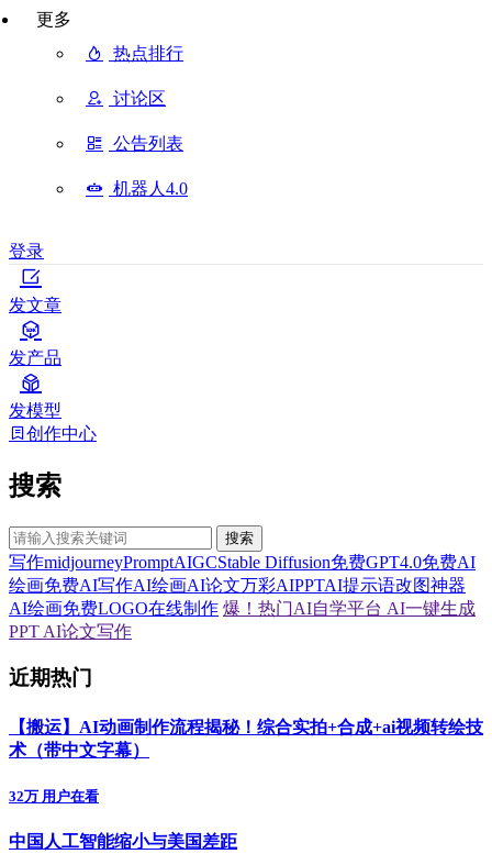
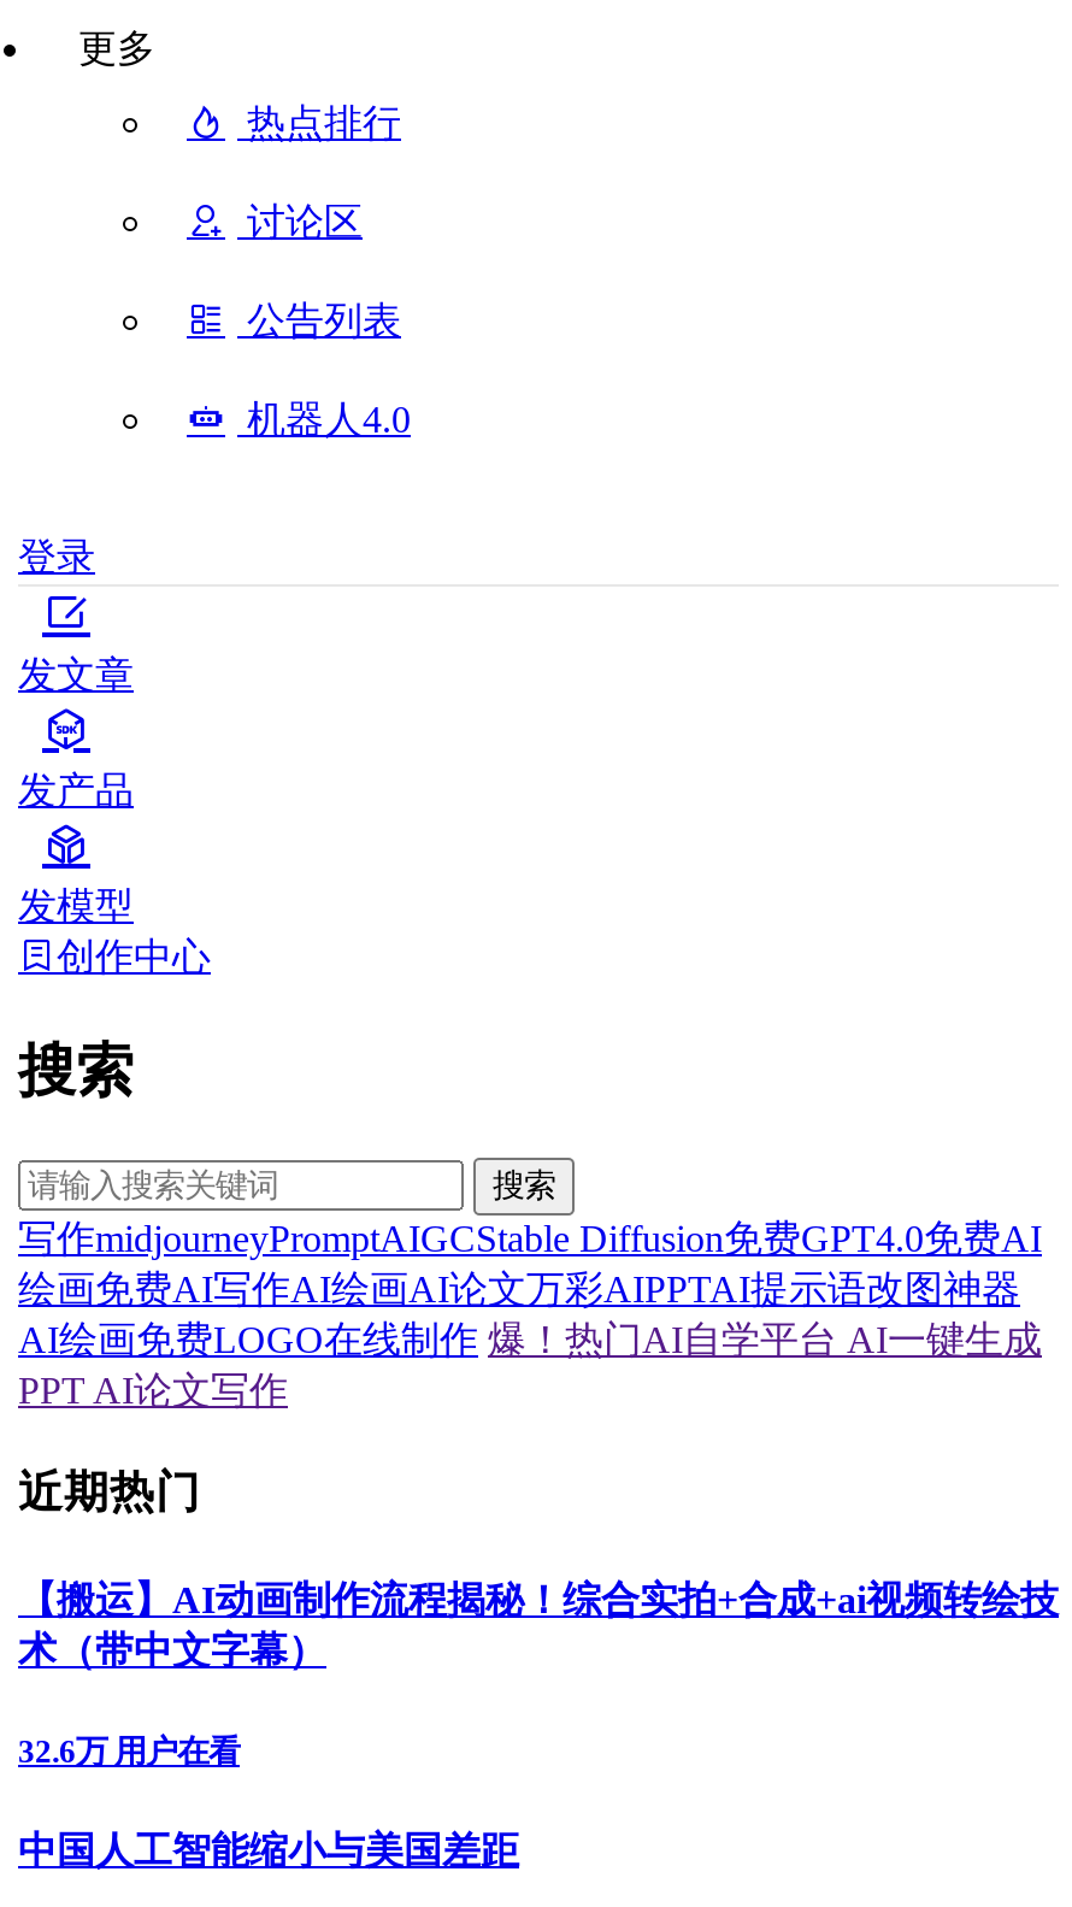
[9,788,99,804] 32万 用户在看 -> [18,1733,240,1769] 32.6万 用户在看

